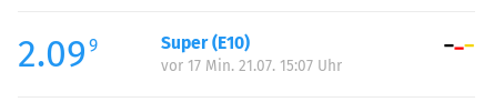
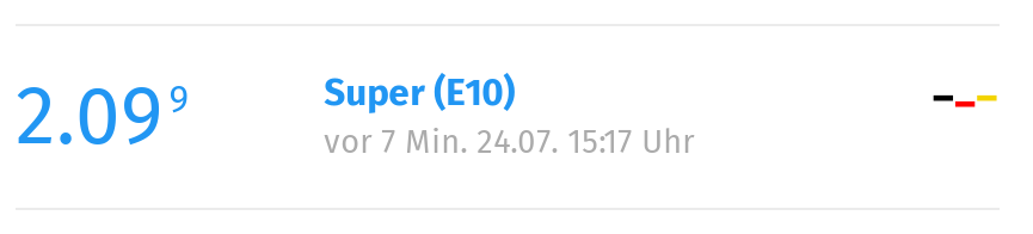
[161,56,342,75] vor 17 Min. 21.07. 15:07 Uhr -> [324,121,694,161] vor 7 Min. 24.07. 15:17 Uhr

